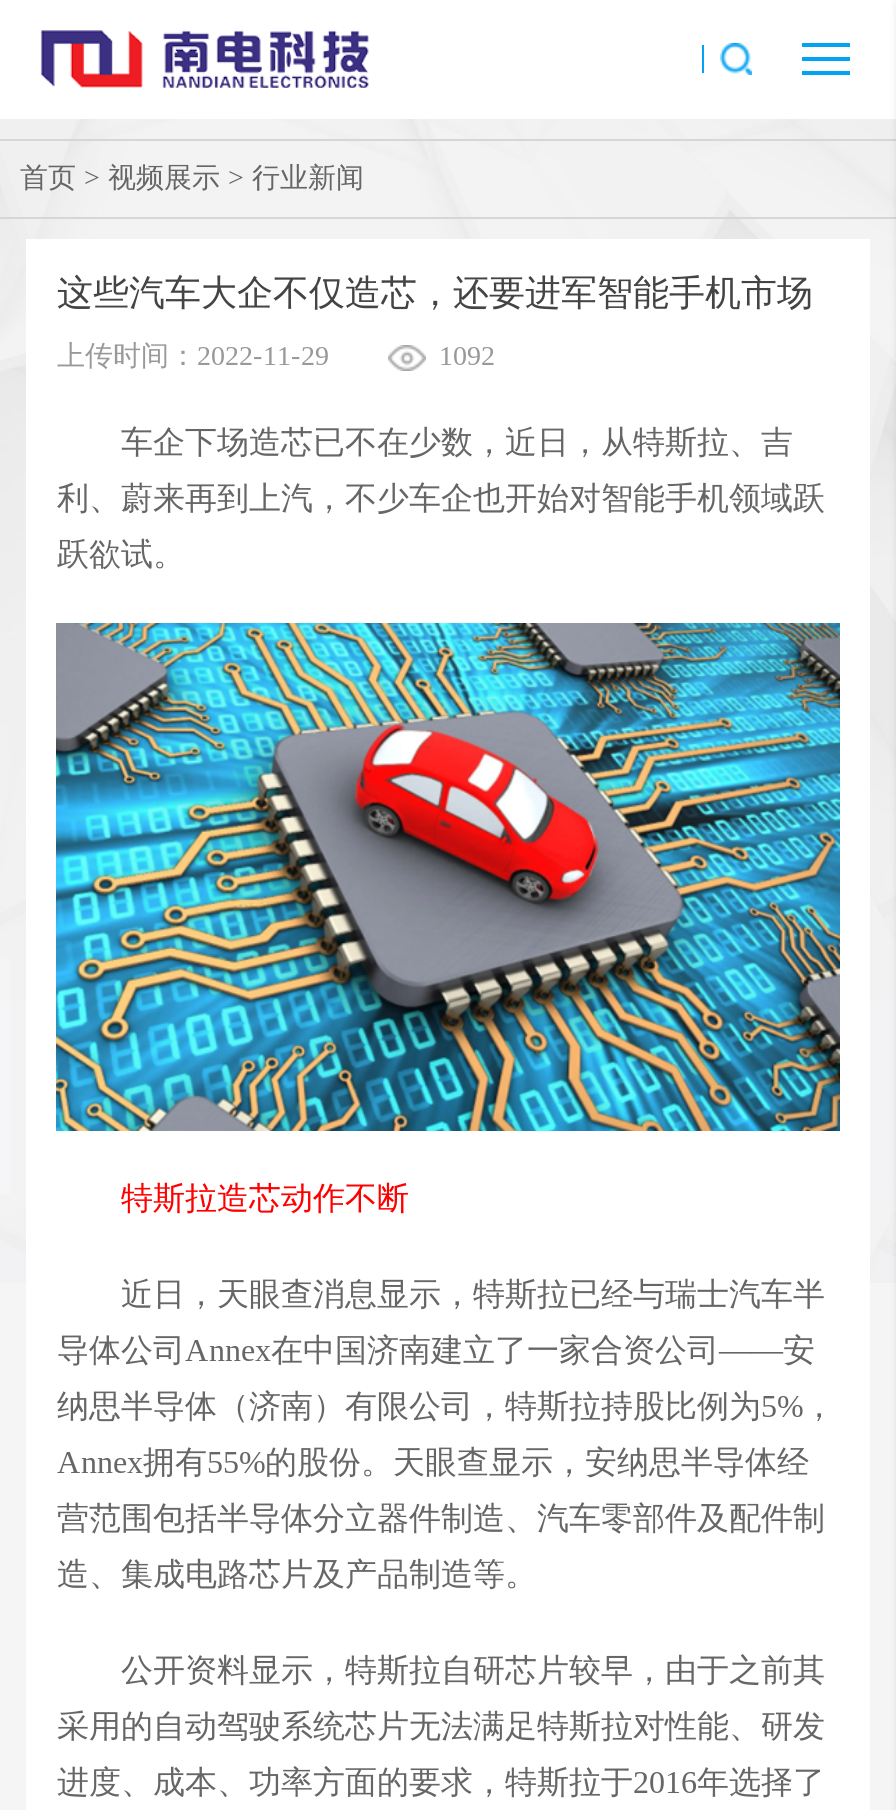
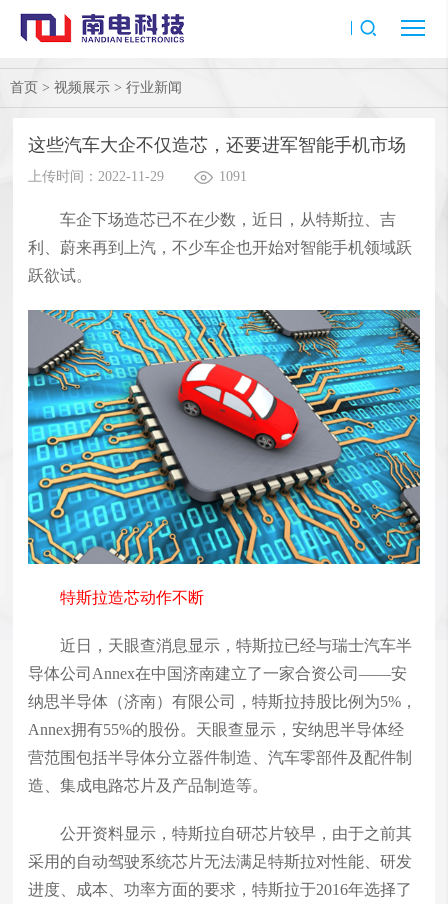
[439,341,495,371] 1092 -> [219,169,247,184] 1091

